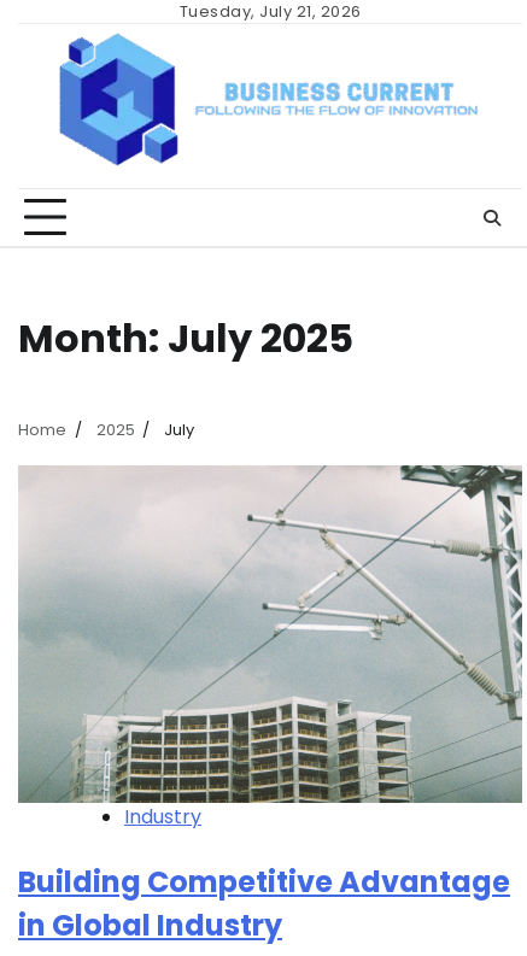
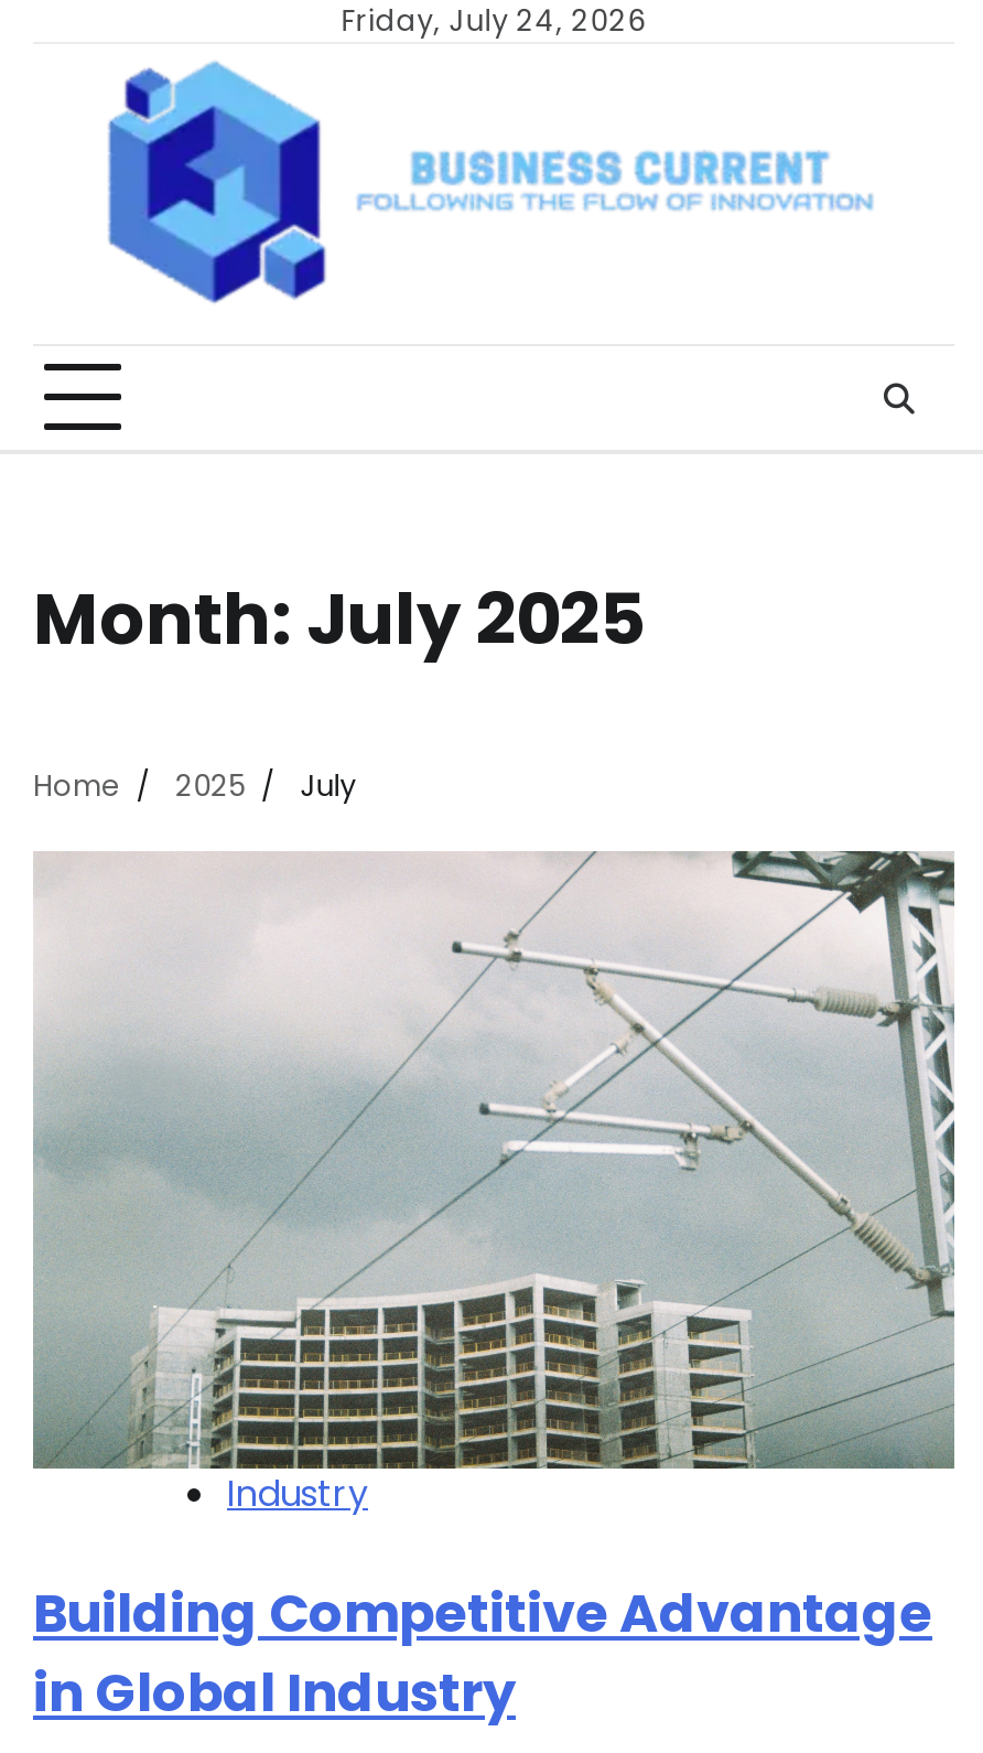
[179,0,361,23] Tuesday, July 21, 2026 -> [341,0,646,42] Friday, July 24, 2026

